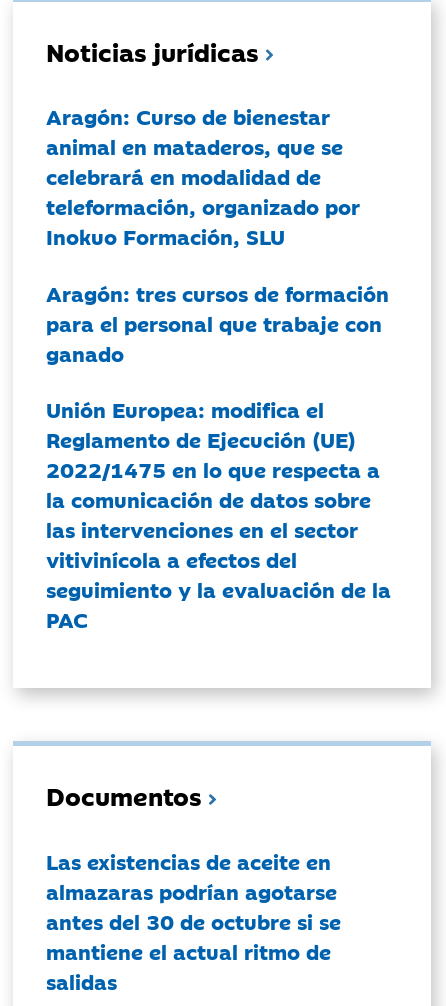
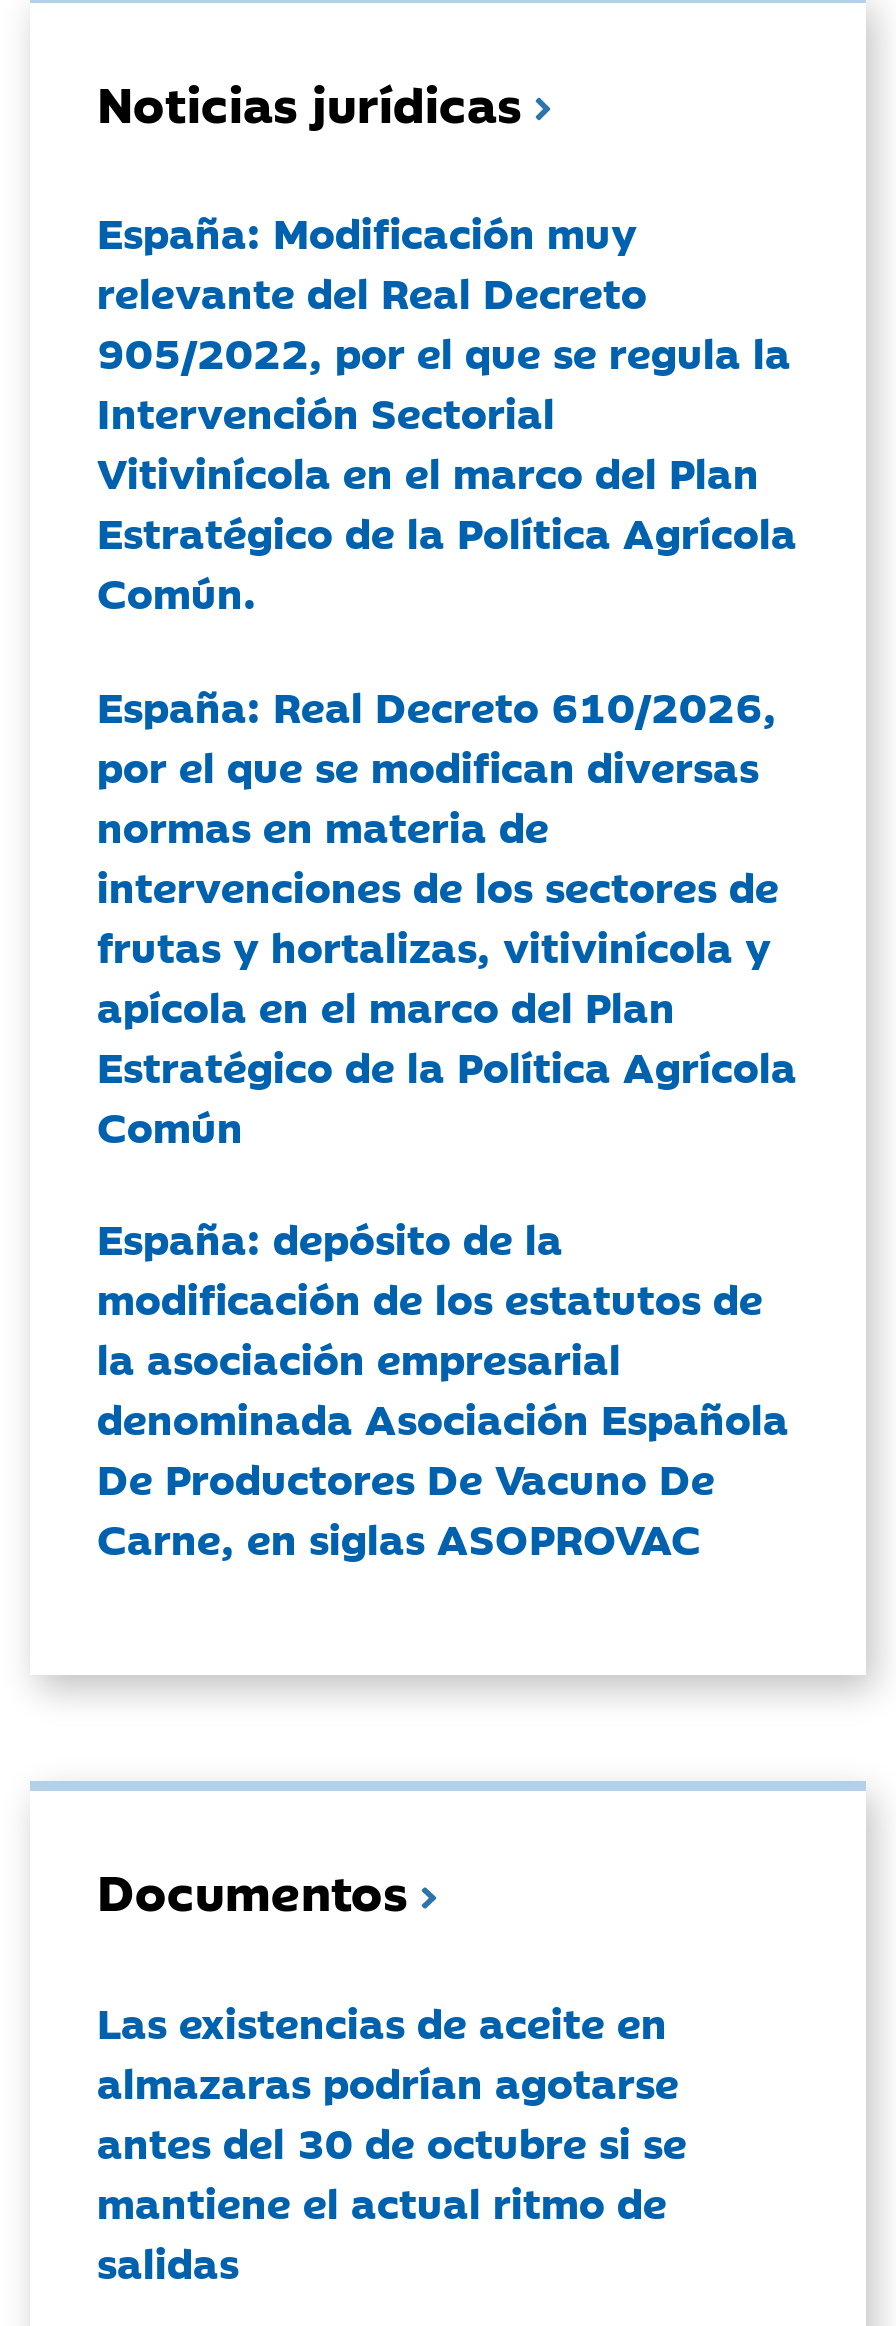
[46,101,360,251] Aragón: Curso de bienestar | animal en mataderos, que se | celebrará en modalidad de | teleformación, organizado por | Inokuo Formación, SLU -> [97,201,797,621] España: Modificación muy | relevante del Real Decreto | 905/2022, por el que se regula la | Intervención Sectorial | Vitivinícola en el marco del Plan | Estratégico de la Política Agrícola | Común.
[46,278,389,368] Aragón: tres cursos de formación | para el personal que trabaje con | ganado -> [97,675,797,1155] España: Real Decreto 610/2026, | por el que se modifican diversas | normas en materia de | intervenciones de los sectores de | frutas y hortalizas, vitivinícola y | apícola en el marco del Plan | Estratégico de la Política Agrícola | Común
[46,394,391,634] Unión Europea: modifica el | Reglamento de Ejecución (UE) | 2022/1475 en lo que respecta a | la comunicación de datos sobre | las intervenciones en el sector | vitivinícola a efectos del | seguimiento y la evaluación de la | PAC -> [97,1208,789,1568] España: depósito de la | modificación de los estatutos de | la asociación empresarial | denominada Asociación Española | De Productores De Vacuno De | Carne, en siglas ASOPROVAC

